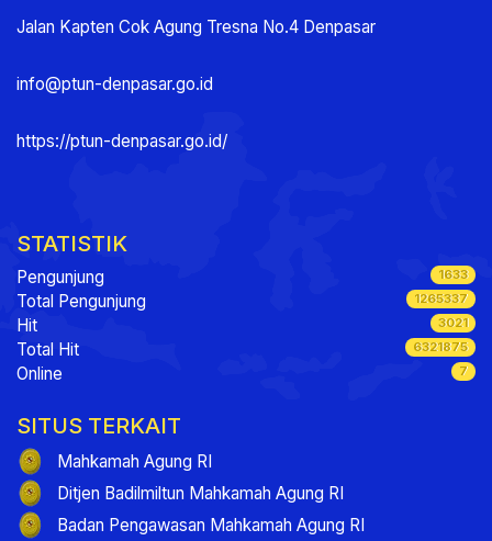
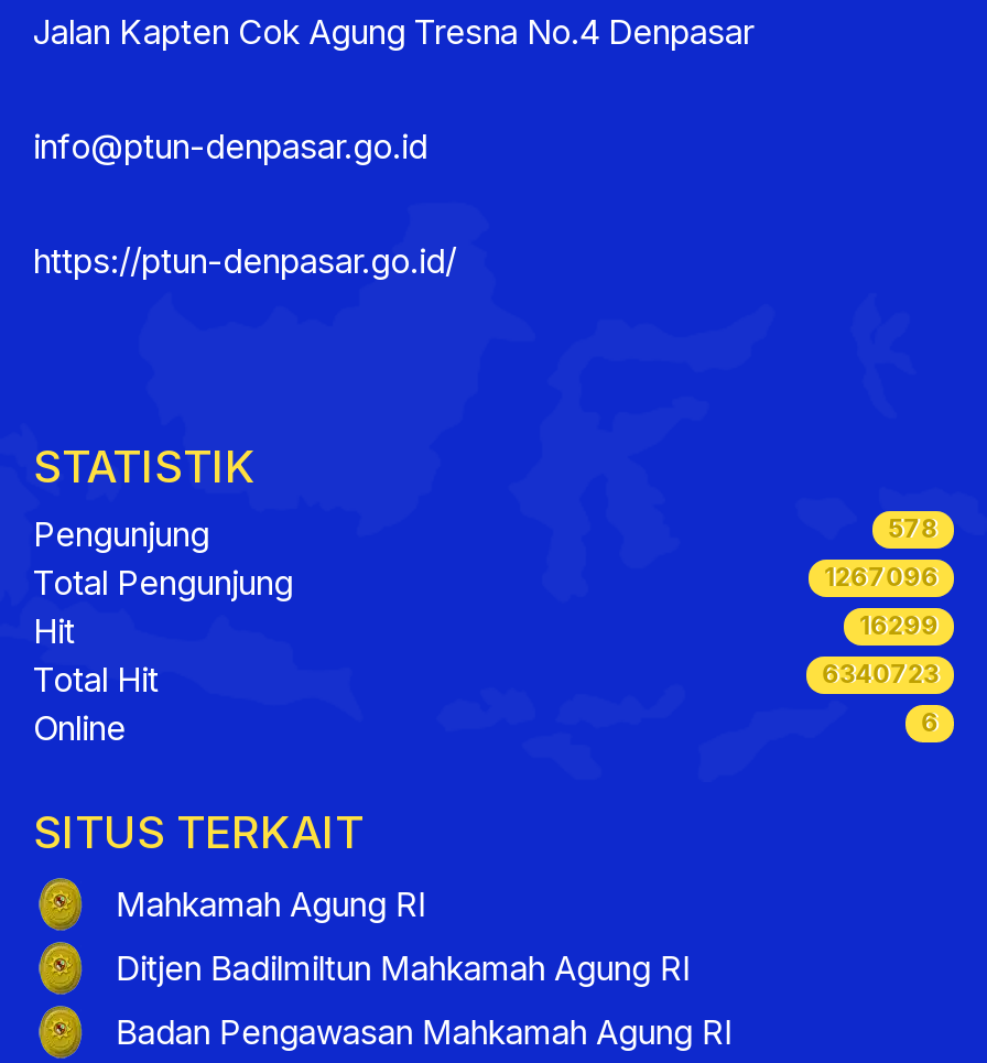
[438,267,468,282] 1633 -> [888,514,939,545] 578
[414,291,468,306] 1265337 -> [824,562,939,593] 1267096
[438,315,468,331] 3021 -> [860,611,939,642] 16299
[413,339,468,355] 6321875 -> [822,659,939,690] 6340723
[459,364,468,379] 7 -> [921,708,939,739] 6

